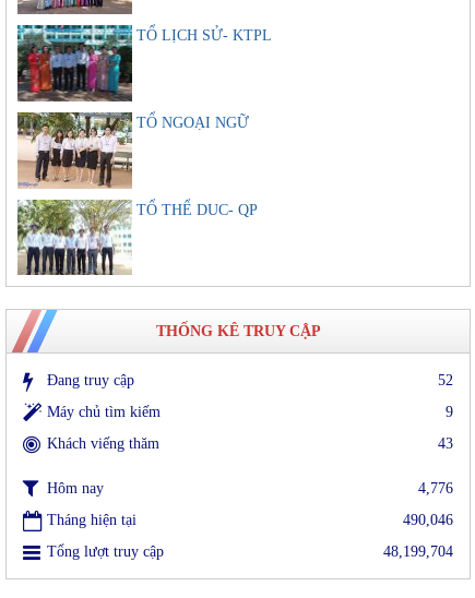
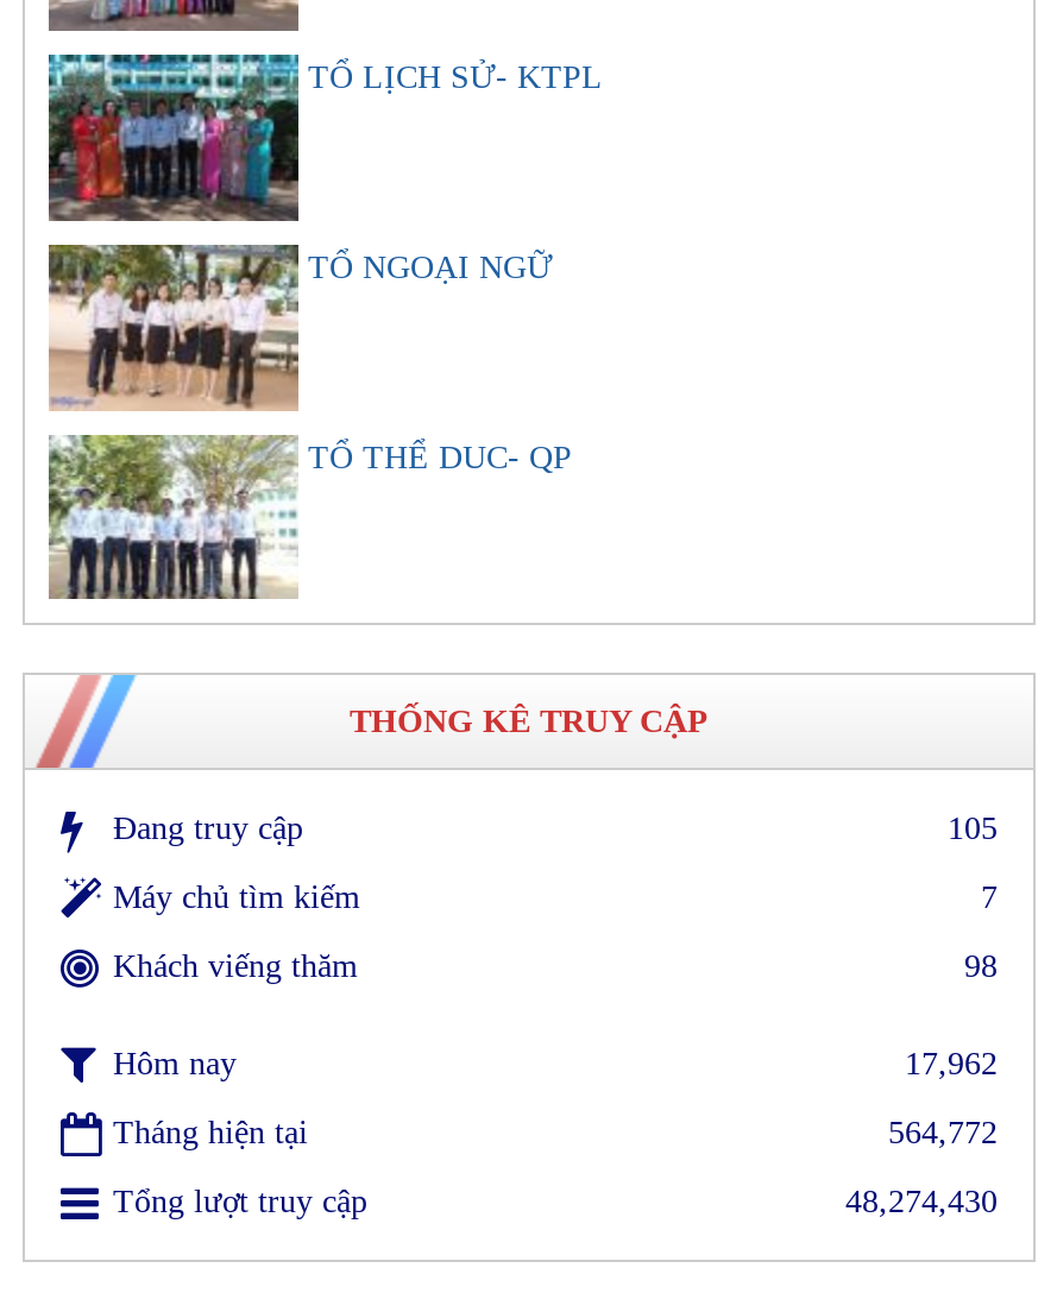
[438,373,453,389] 52 -> [948,812,998,847] 105
[446,404,453,421] 9 -> [981,881,998,916] 7
[438,436,453,452] 43 -> [964,950,998,985] 98
[418,481,453,497] 4,776 -> [905,1047,998,1083] 17,962
[403,512,453,529] 490,046 -> [888,1116,998,1152] 564,772
[383,544,453,560] 48,199,704 -> [845,1185,998,1221] 48,274,430

